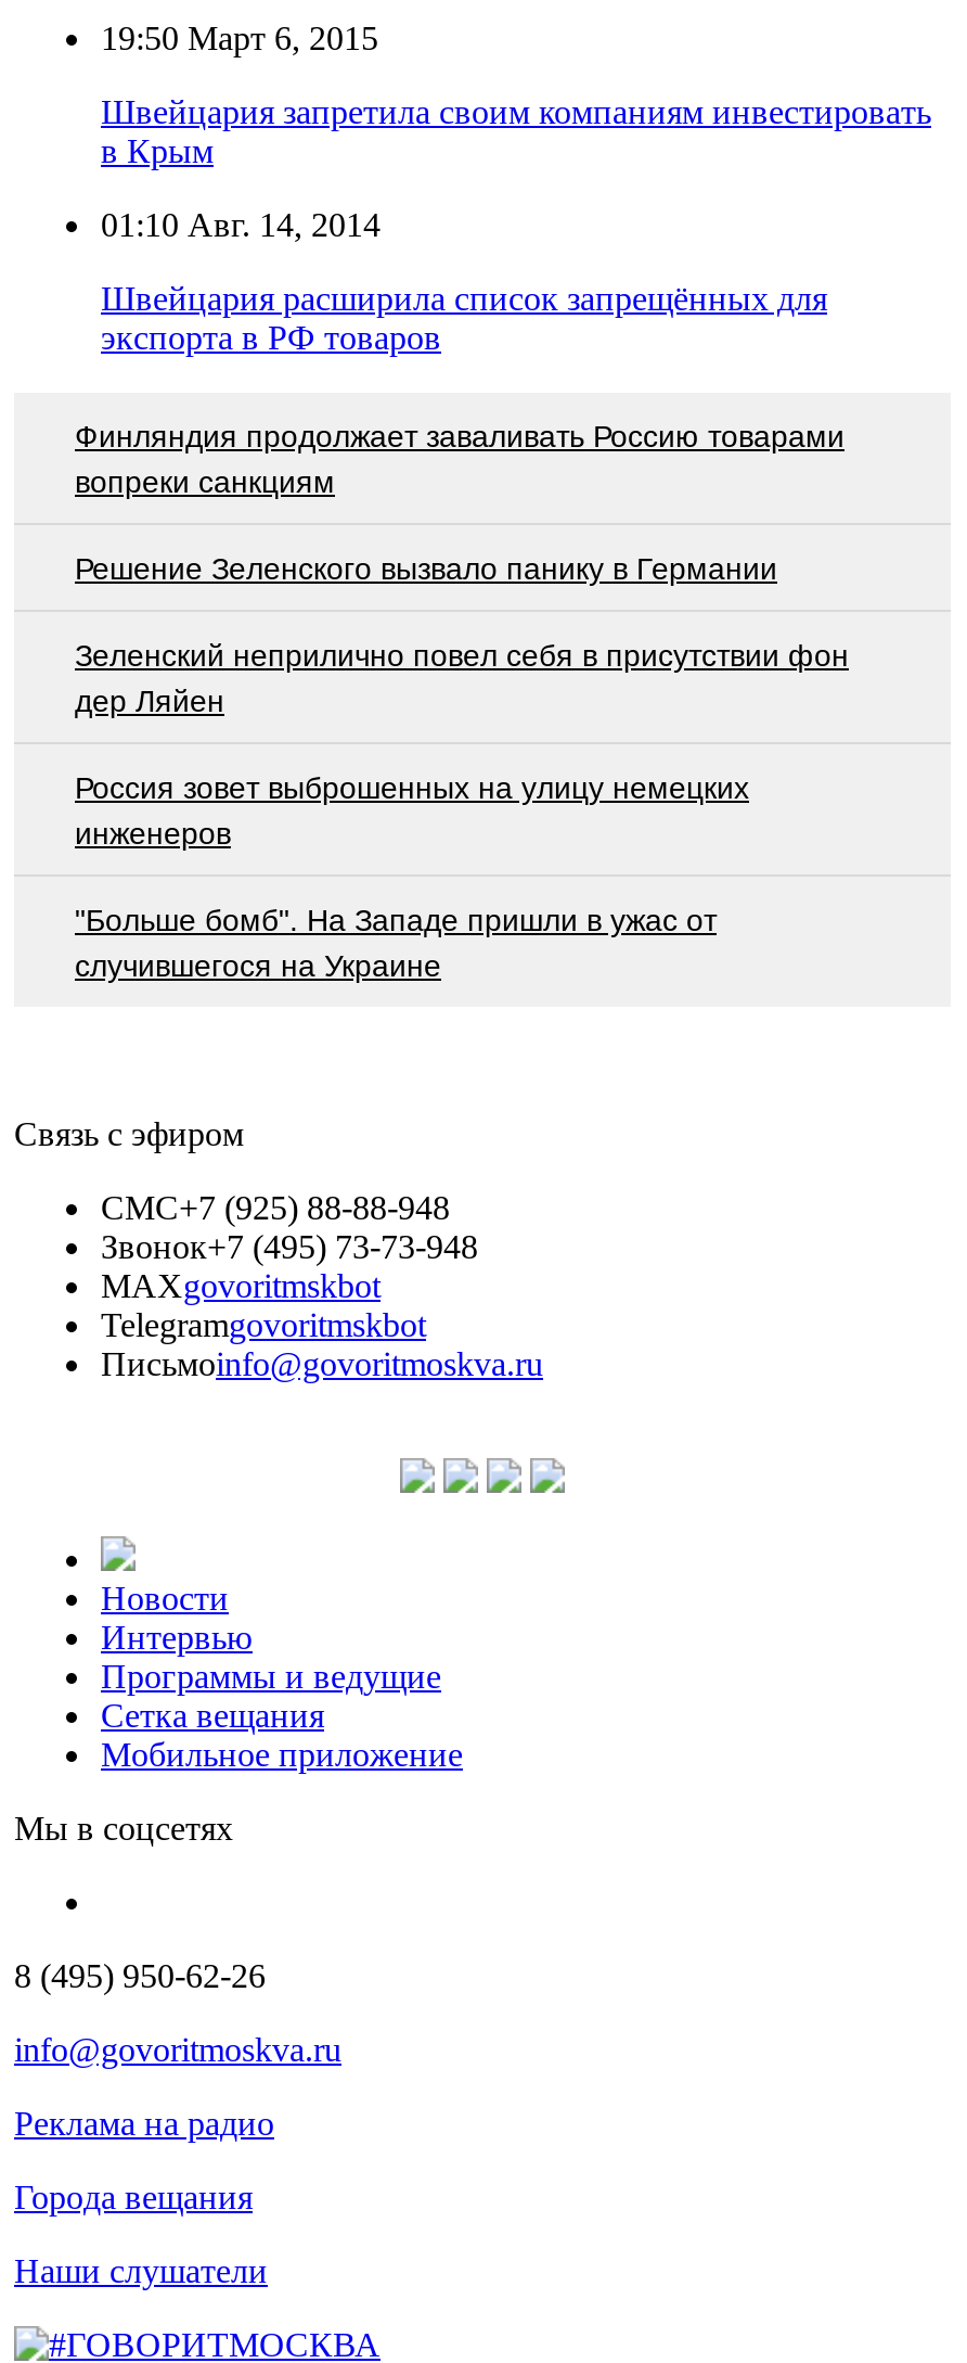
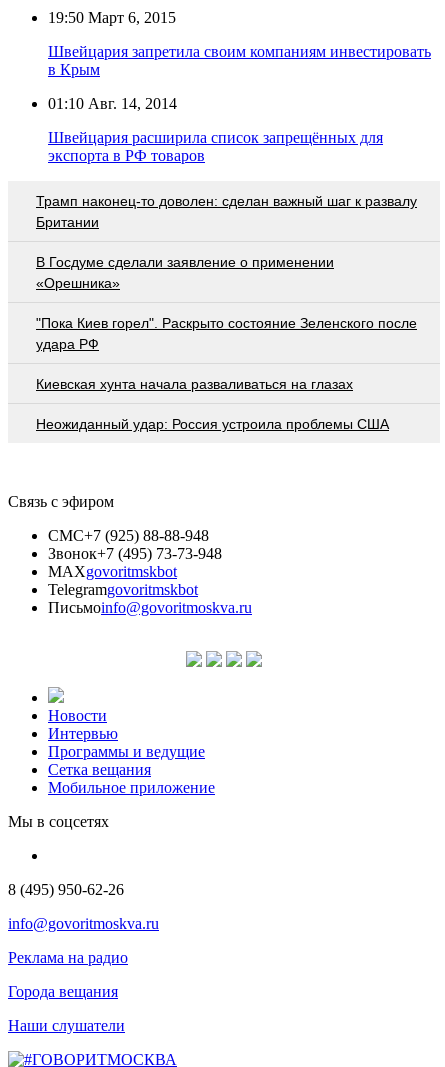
[75,420,844,500] Финляндия продолжает заваливать Россию товарами | вопреки санкциям -> [36,193,417,230] Трамп наконец-то доволен: сделан важный шаг к развалу | Британии
[75,552,777,587] Решение Зеленского вызвало панику в Германии -> [36,254,334,291] В Госдуме сделали заявление о применении | «Орешника»
[75,639,849,720] Зеленский неприлично повел cебя в присутствии фон | дер Ляйен -> [36,315,417,352] "Пока Киев горел". Раскрыто состояние Зеленского после | удара РФ
[75,772,749,852] Россия зовет выброшенных на улицу немецких | инженеров -> [36,376,353,392] Киевская хунта начала разваливаться на глазах
[75,904,717,984] "Больше бомб". На Западе пришли в ужас от | случившегося на Украине -> [36,416,389,432] Неожиданный удар: Россия устроила проблемы США

